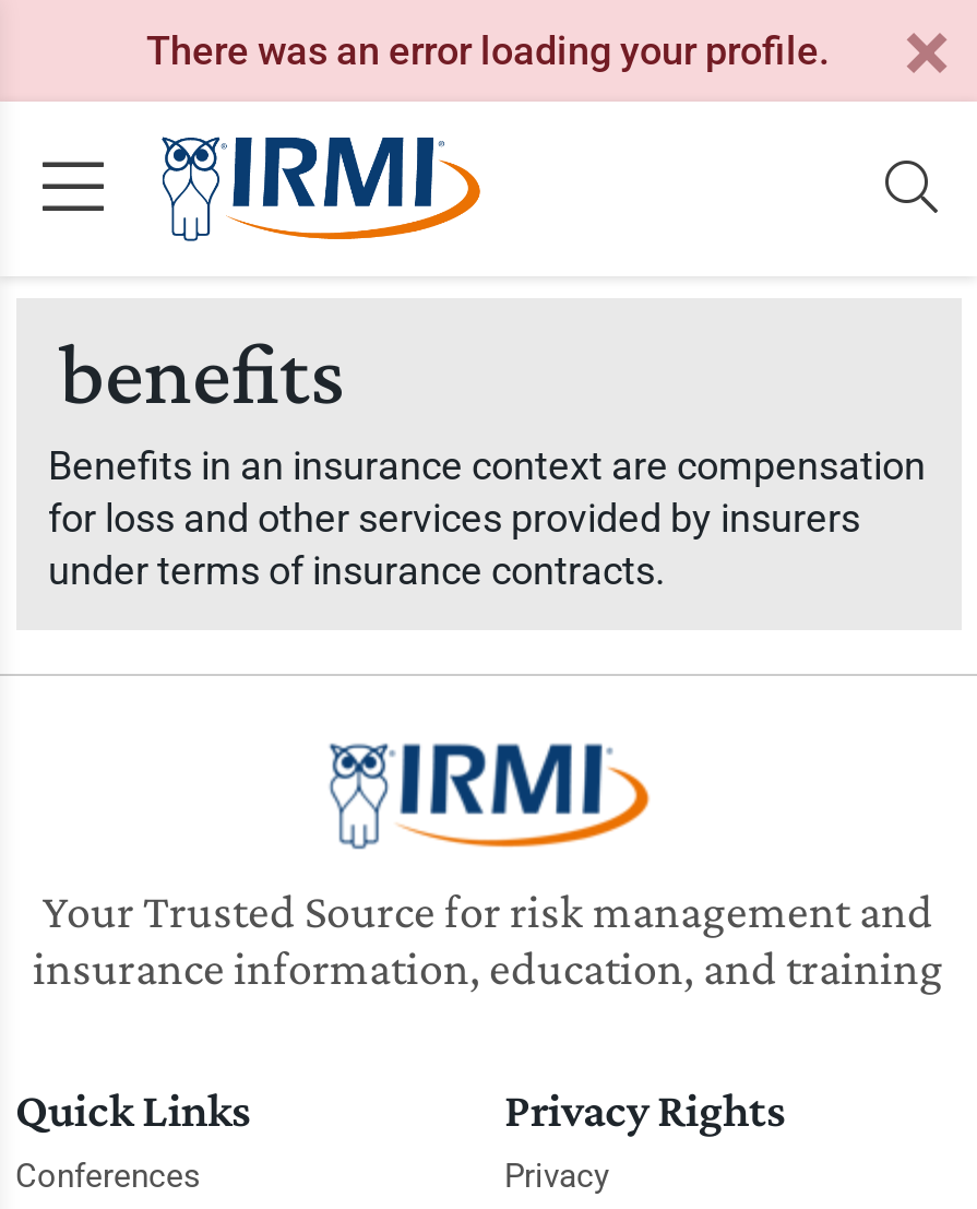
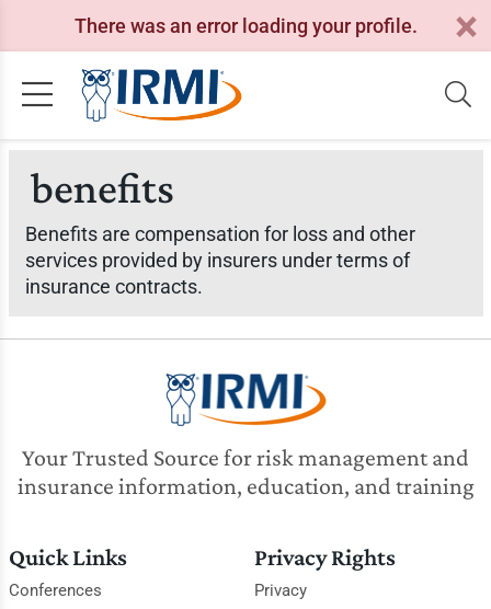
[48,442,926,593] Benefits in an insurance context are compensation | for loss and other services provided by insurers | under terms of insurance contracts. -> [25,222,415,298] Benefits are compensation for loss and other | services provided by insurers under terms of | insurance contracts.

